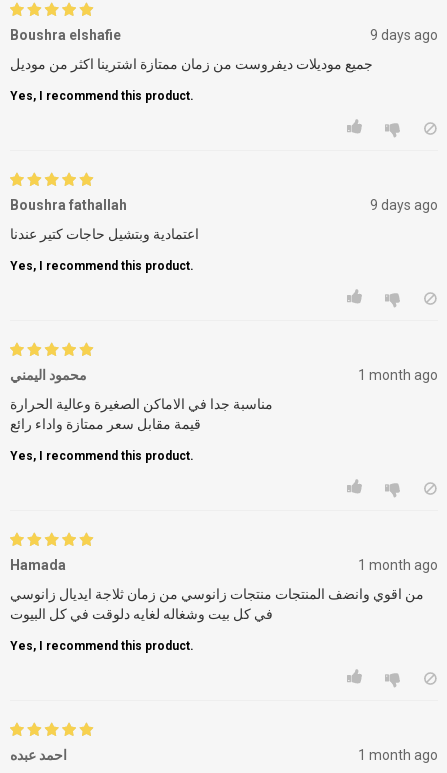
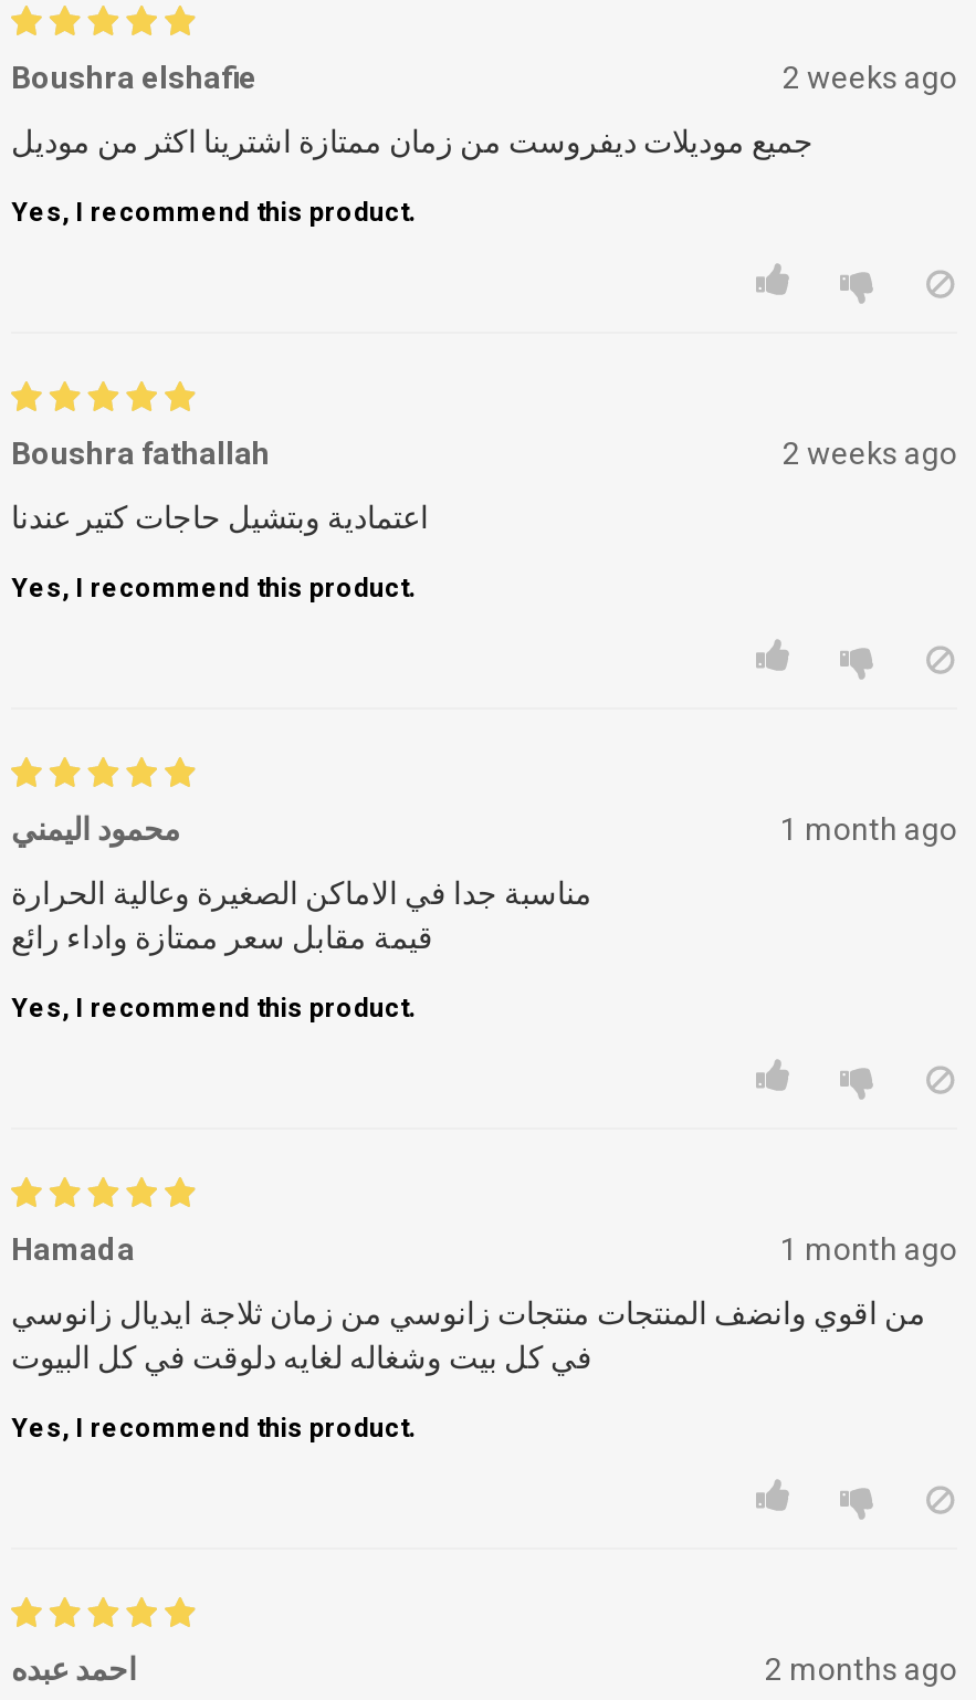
[370,27,438,43] 9 days ago -> [783,60,957,95] 2 weeks ago
[370,197,438,213] 9 days ago -> [783,436,957,471] 2 weeks ago
[358,747,438,763] 1 month ago -> [765,1651,957,1687] 2 months ago

